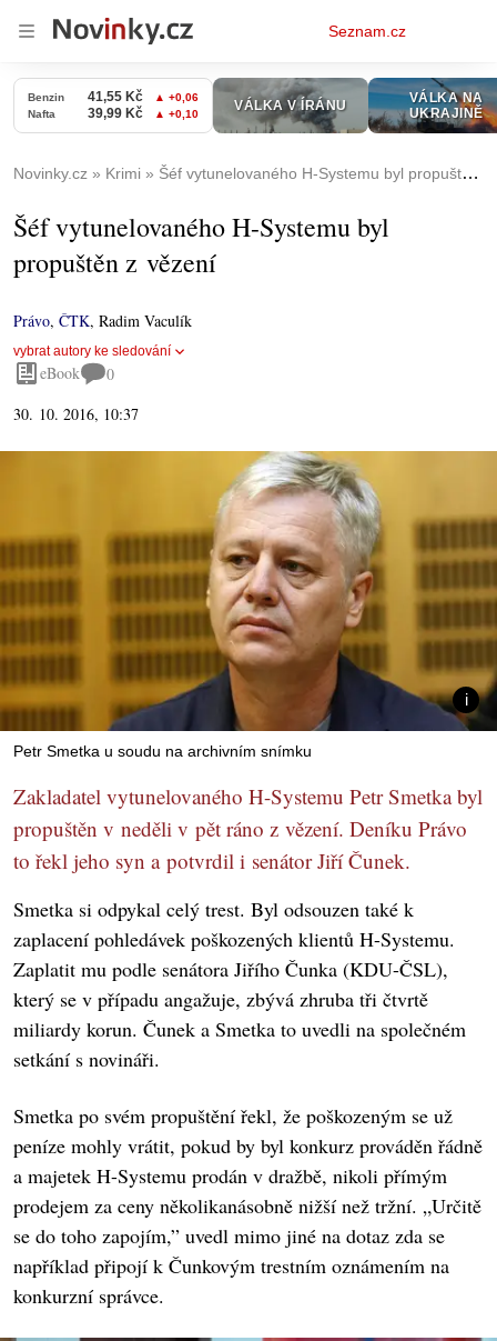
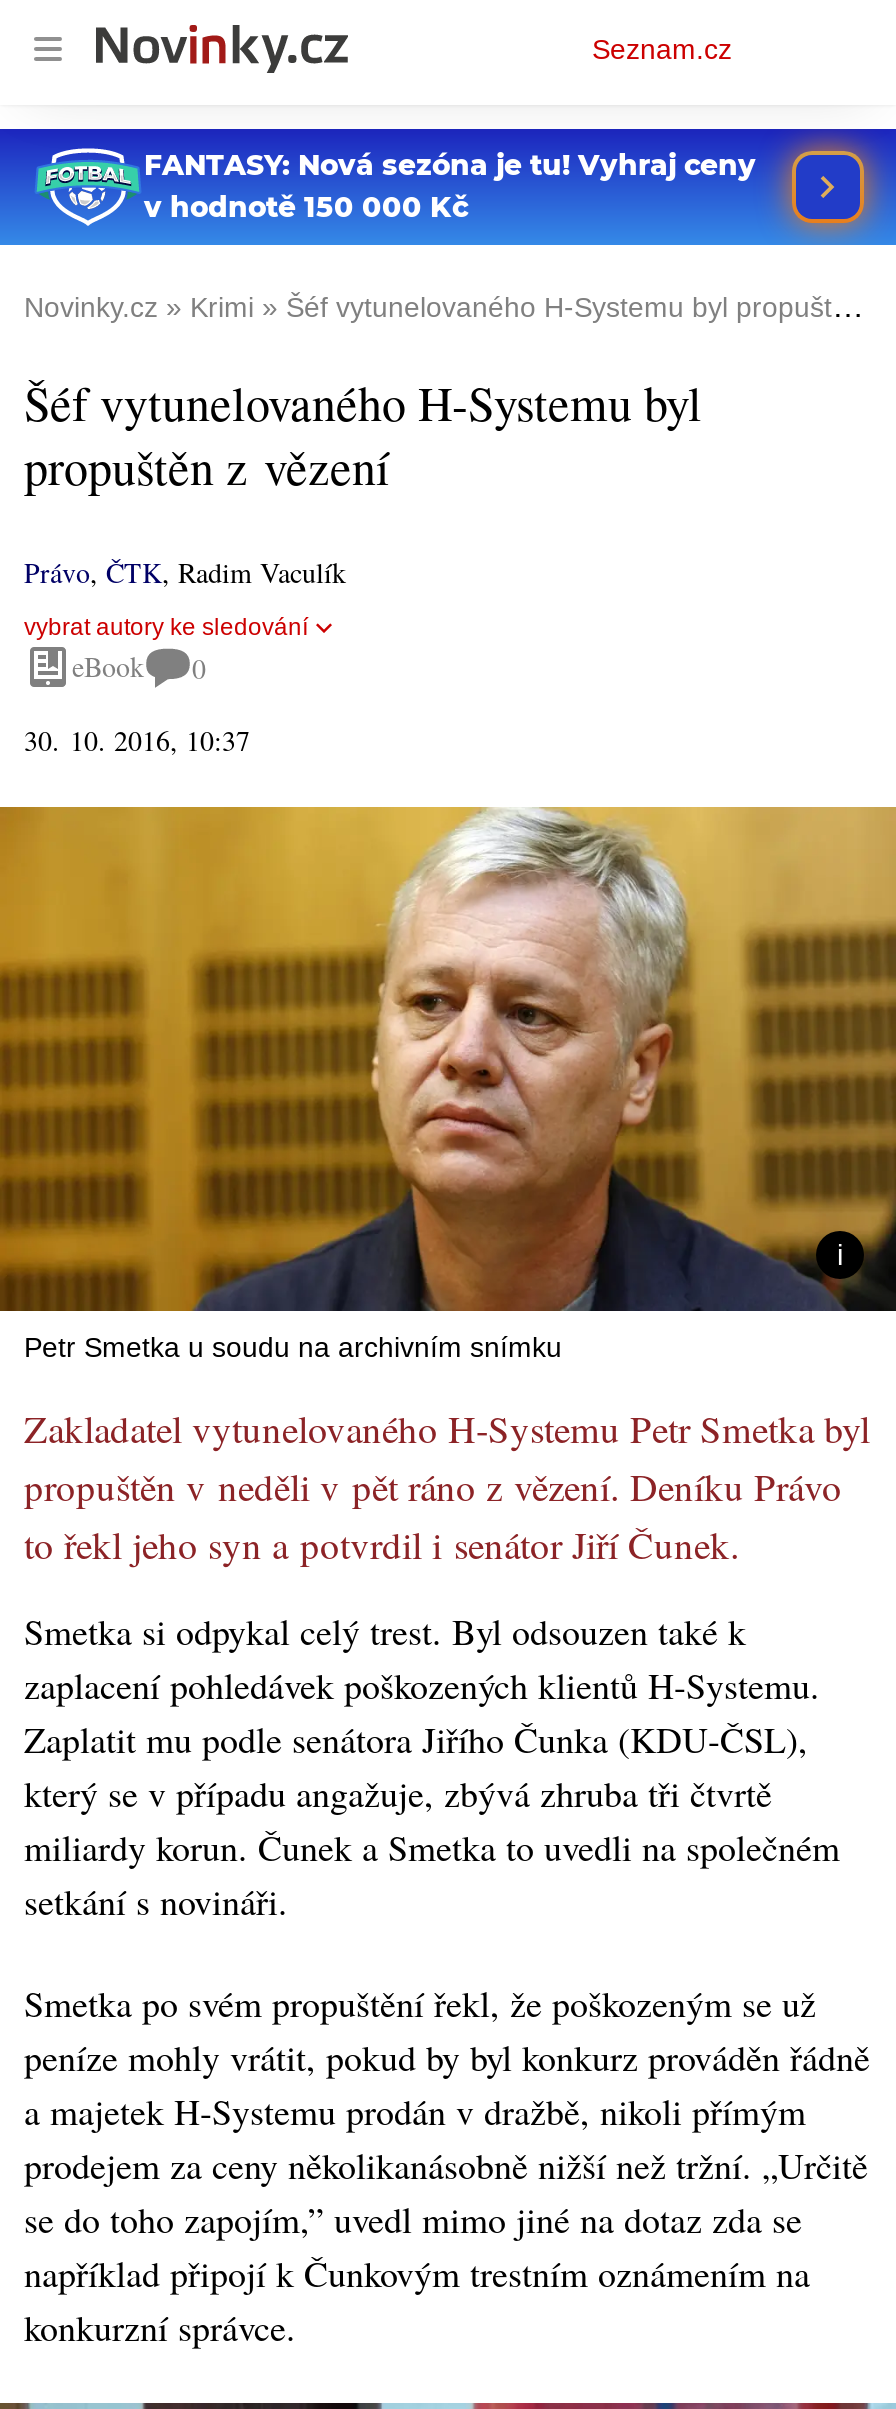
[3,76,494,139] [image] -> [6,127,890,247] [image]

